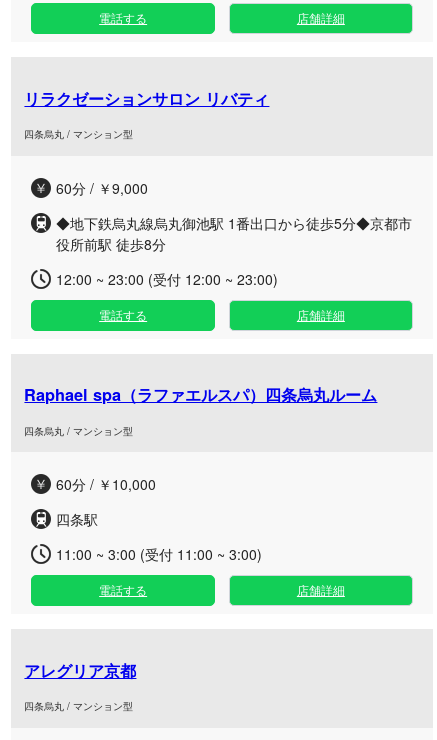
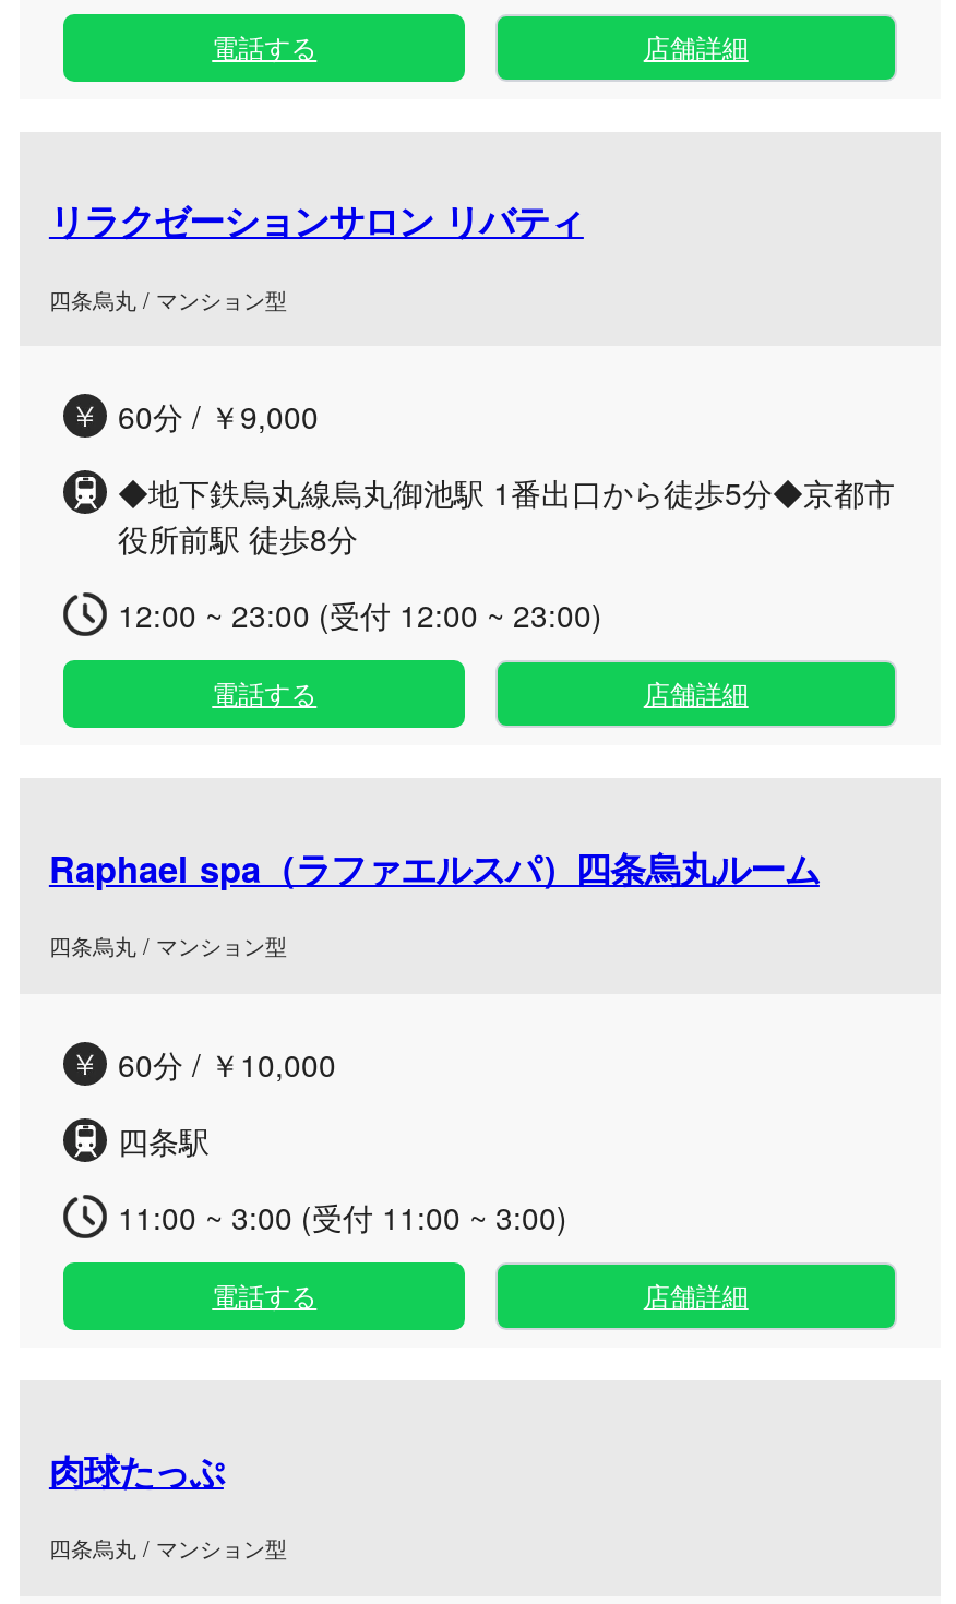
[24,659,136,682] アレグリア京都 -> [49,1445,224,1495] 肉球たっぷ

